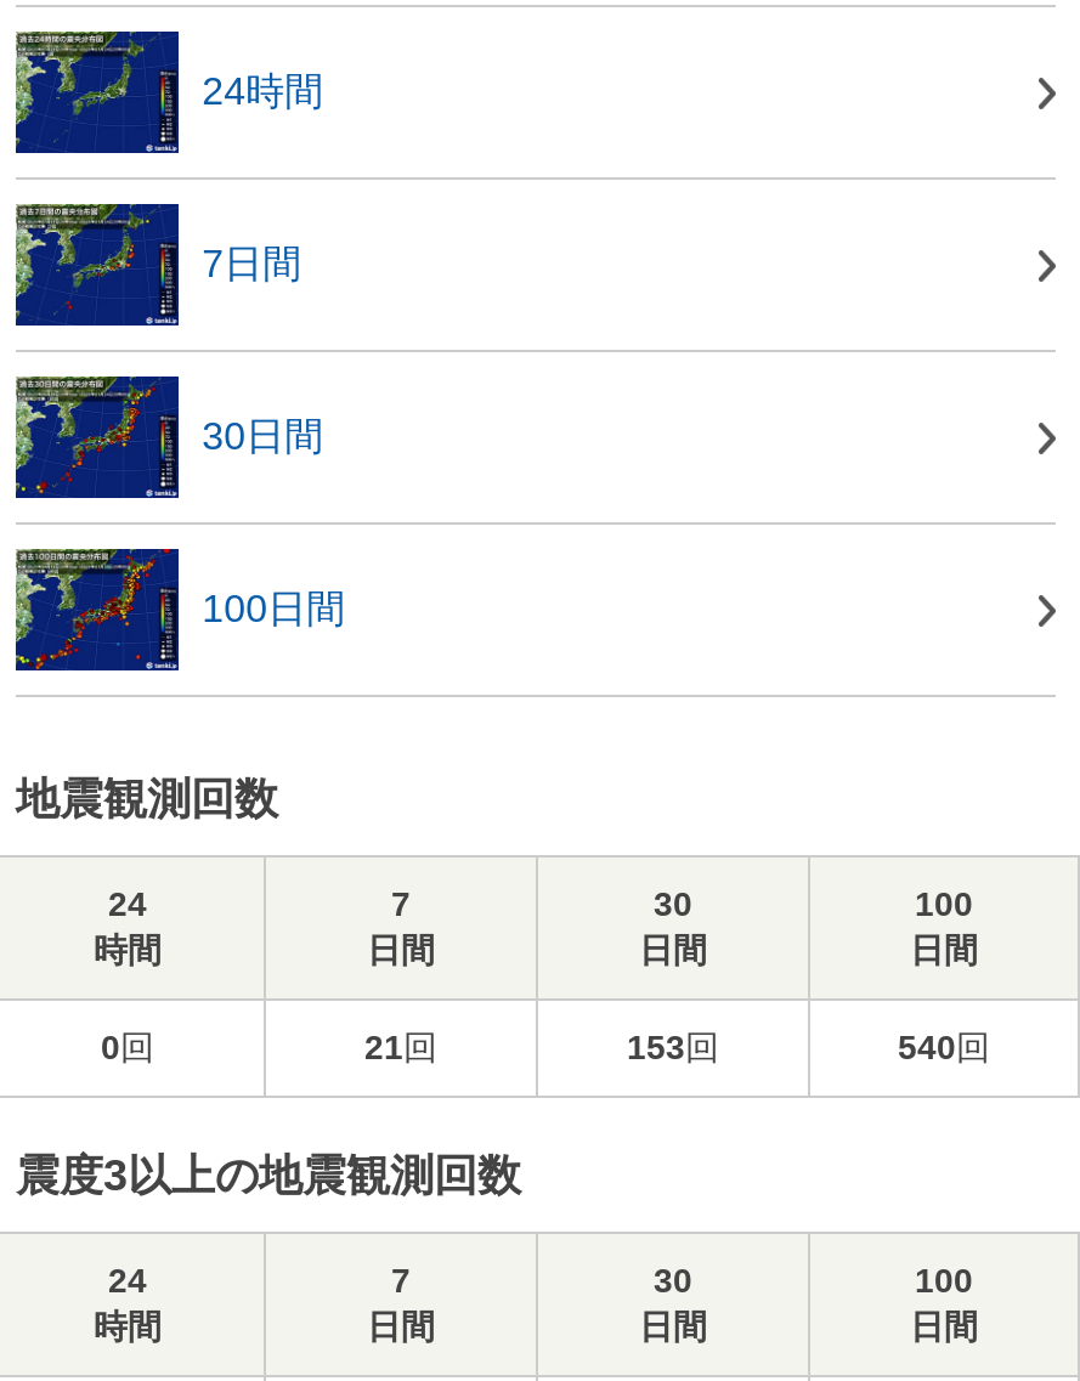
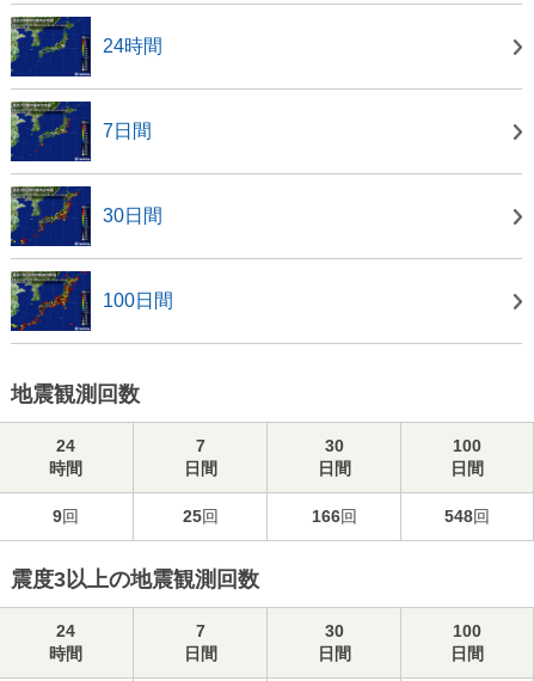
[101,1028,154,1066] 0回 -> [53,507,79,526] 9回
[364,1028,437,1066] 21回 -> [182,507,218,526] 25回
[627,1028,719,1066] 153回 -> [311,507,357,526] 166回
[898,1028,990,1066] 540回 -> [444,507,490,526] 548回

